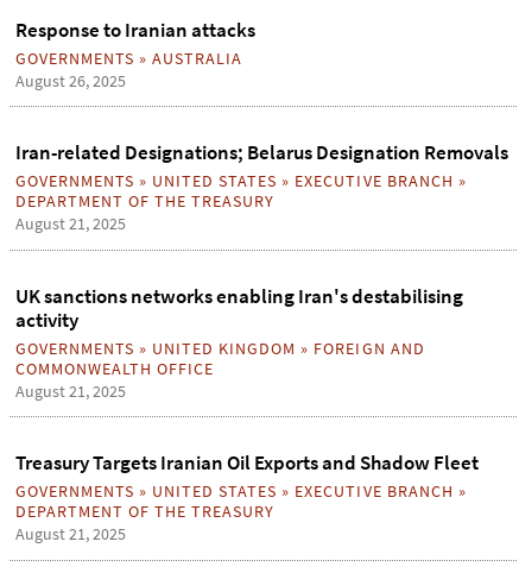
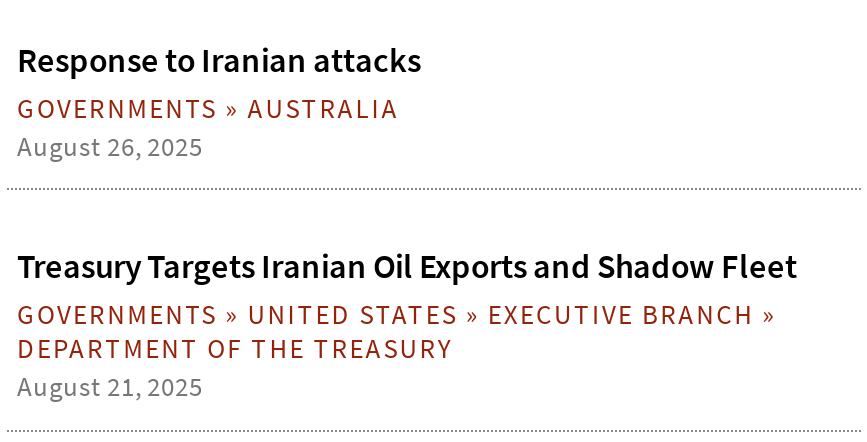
[15,139,508,401] Iran-related Designations; Belarus Designation Removals | GOVERNMENTS» UNITED STATES» EXECUTIVE BRANCH» | DEPARTMENT OF THE TREASURY | August 21, 2025 | UK sanctions networks enabling Iran's destabilising | activity | GOVERNMENTS» UNITED KINGDOM» FOREIGN AND | COMMONWEALTH OFFICE | August 21, 2025 -> none

